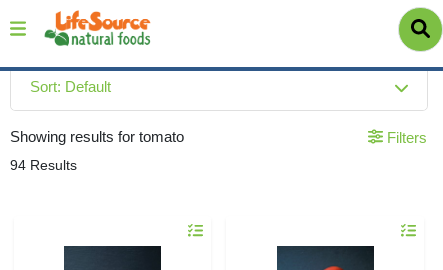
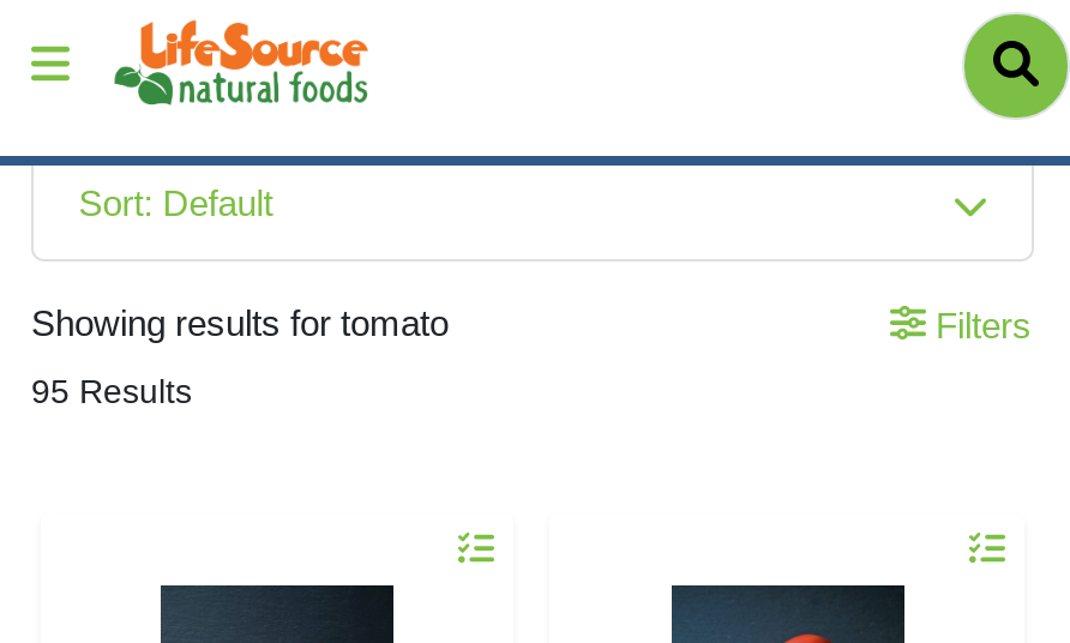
[10,157,77,173] 94 Results -> [31,372,192,410] 95 Results

